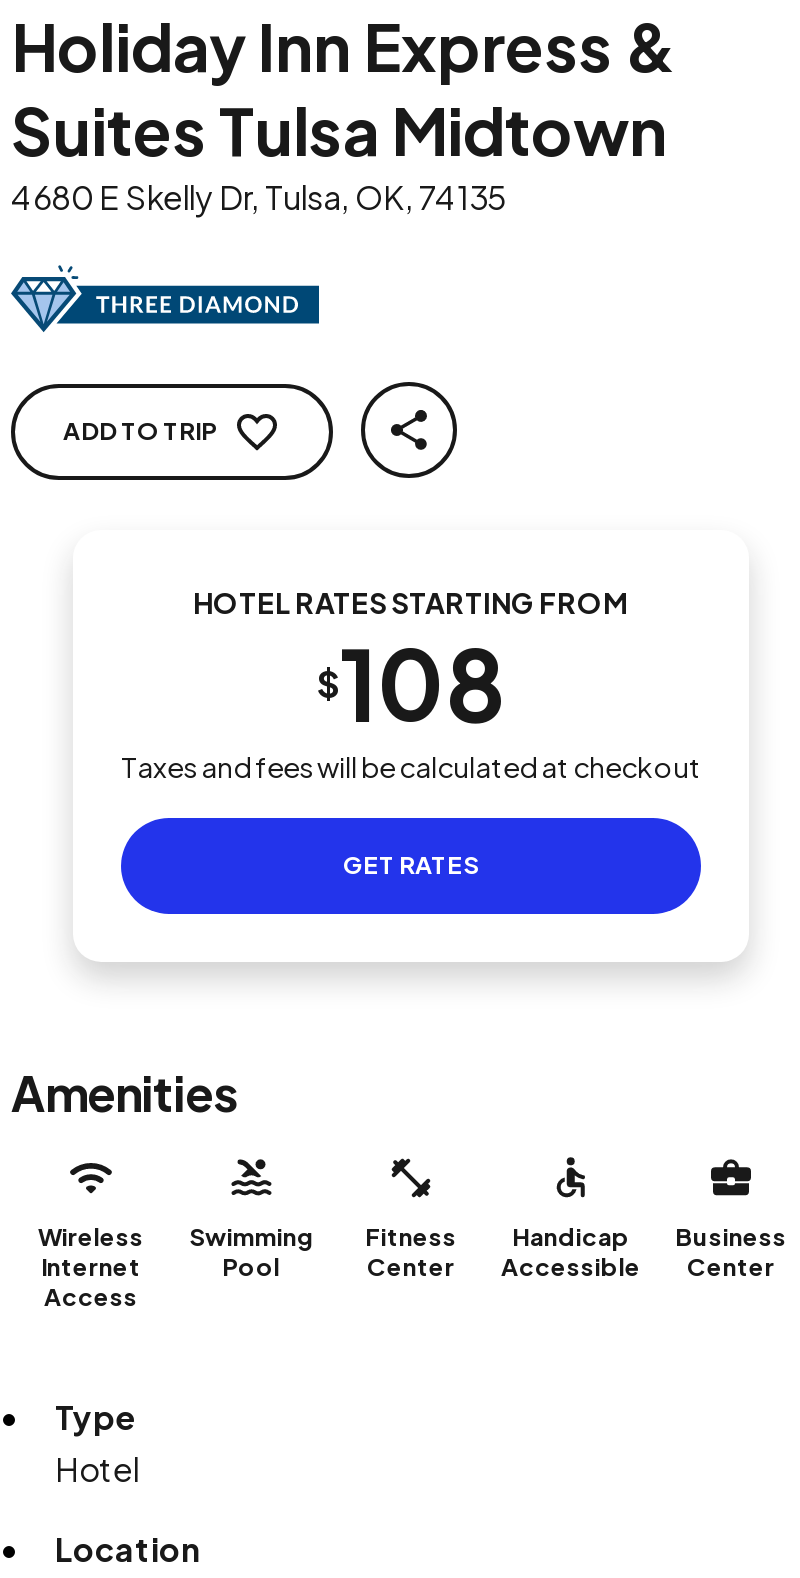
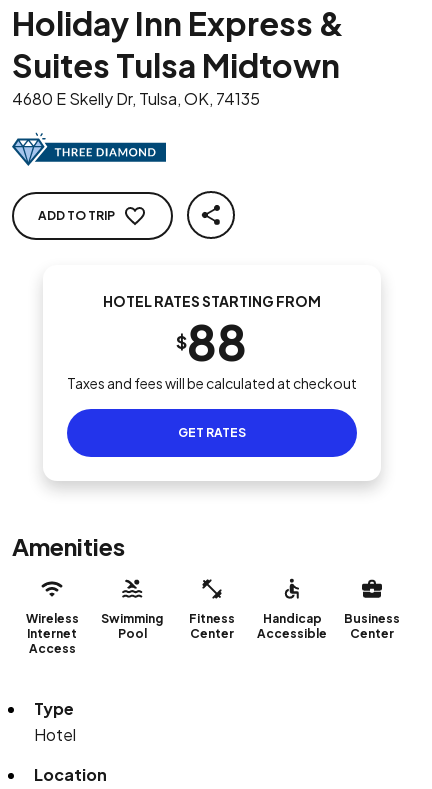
[317,622,505,744] $108 -> [176,311,247,372] $88

